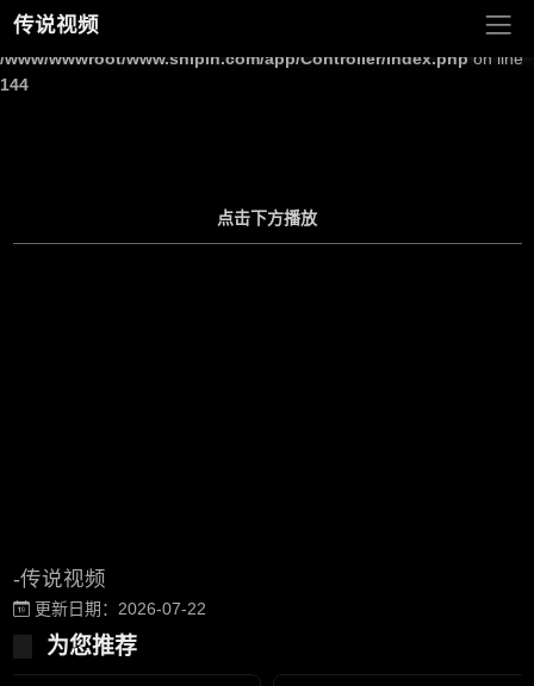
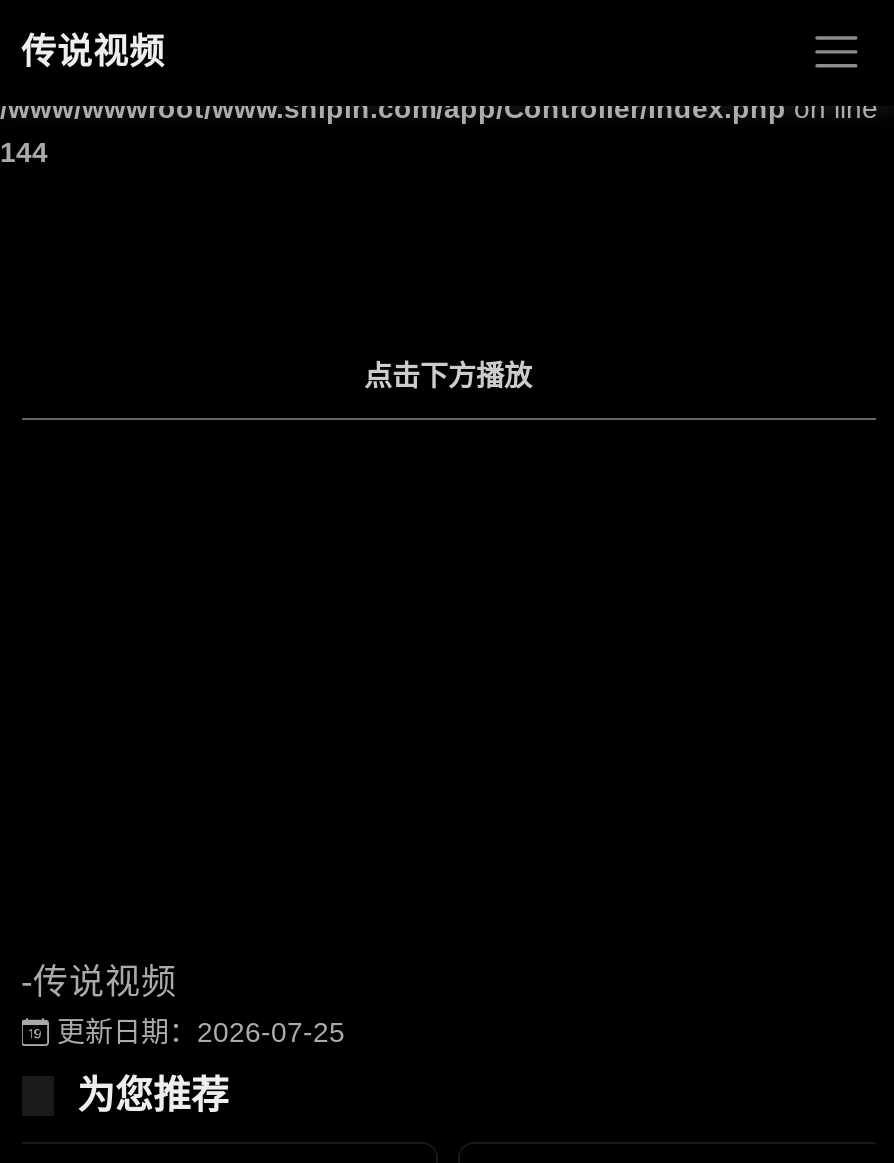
[29,599,206,618] 更新日期：2026-07-22 -> [49,1016,345,1048] 更新日期：2026-07-25

